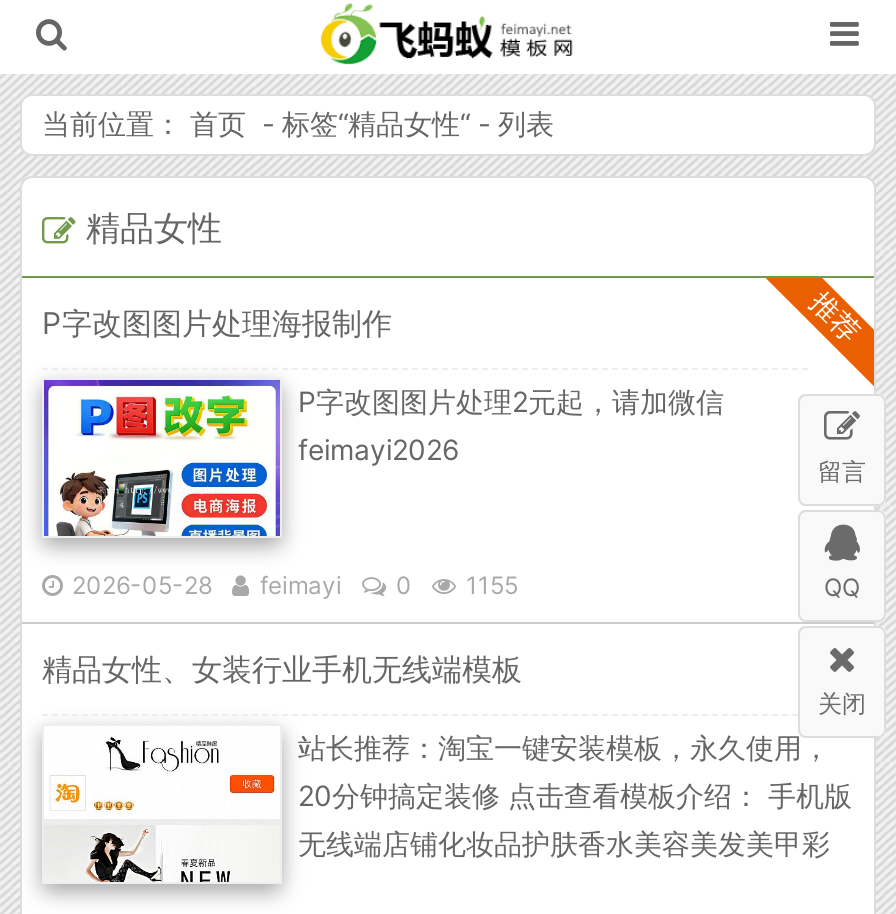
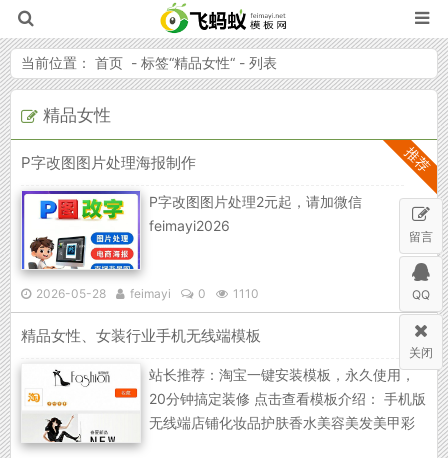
[72,570,518,600] 2026-05-28 feimayi 0 1155 -> [36,286,259,301] 2026-05-28 feimayi 0 1110

